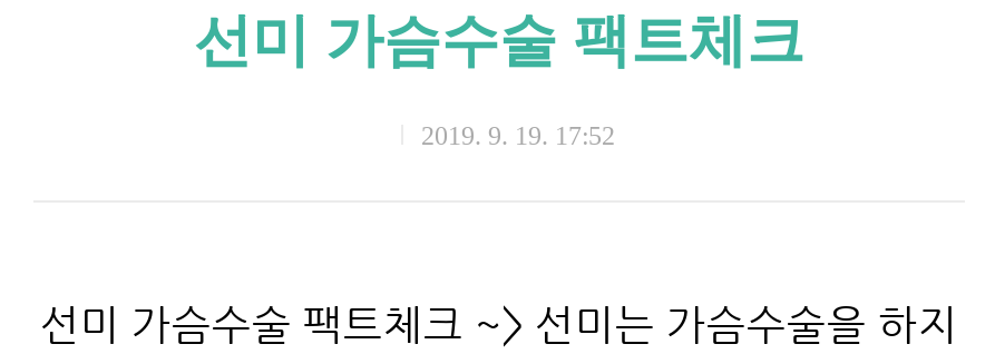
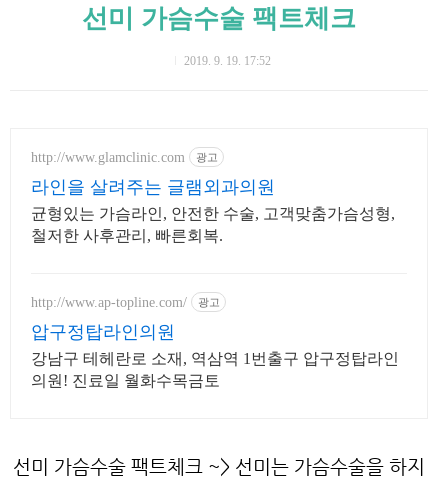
none -> [31,149,395,244] http://www.glamclinic.com | 광고 | 라인을 살려주는 글램외과의원 | 균형있는 가슴라인, 안전한 수술, 고객맞춤가슴성형, | 철저한 사후관리, 빠른회복.
none -> [31,294,399,389] http://www.ap-topline.com/ | 광고 | 압구정탑라인의원 | 강남구 테헤란로 소재, 역삼역 1번출구 압구정탑라인 | 의원! 진료일 월화수목금토

